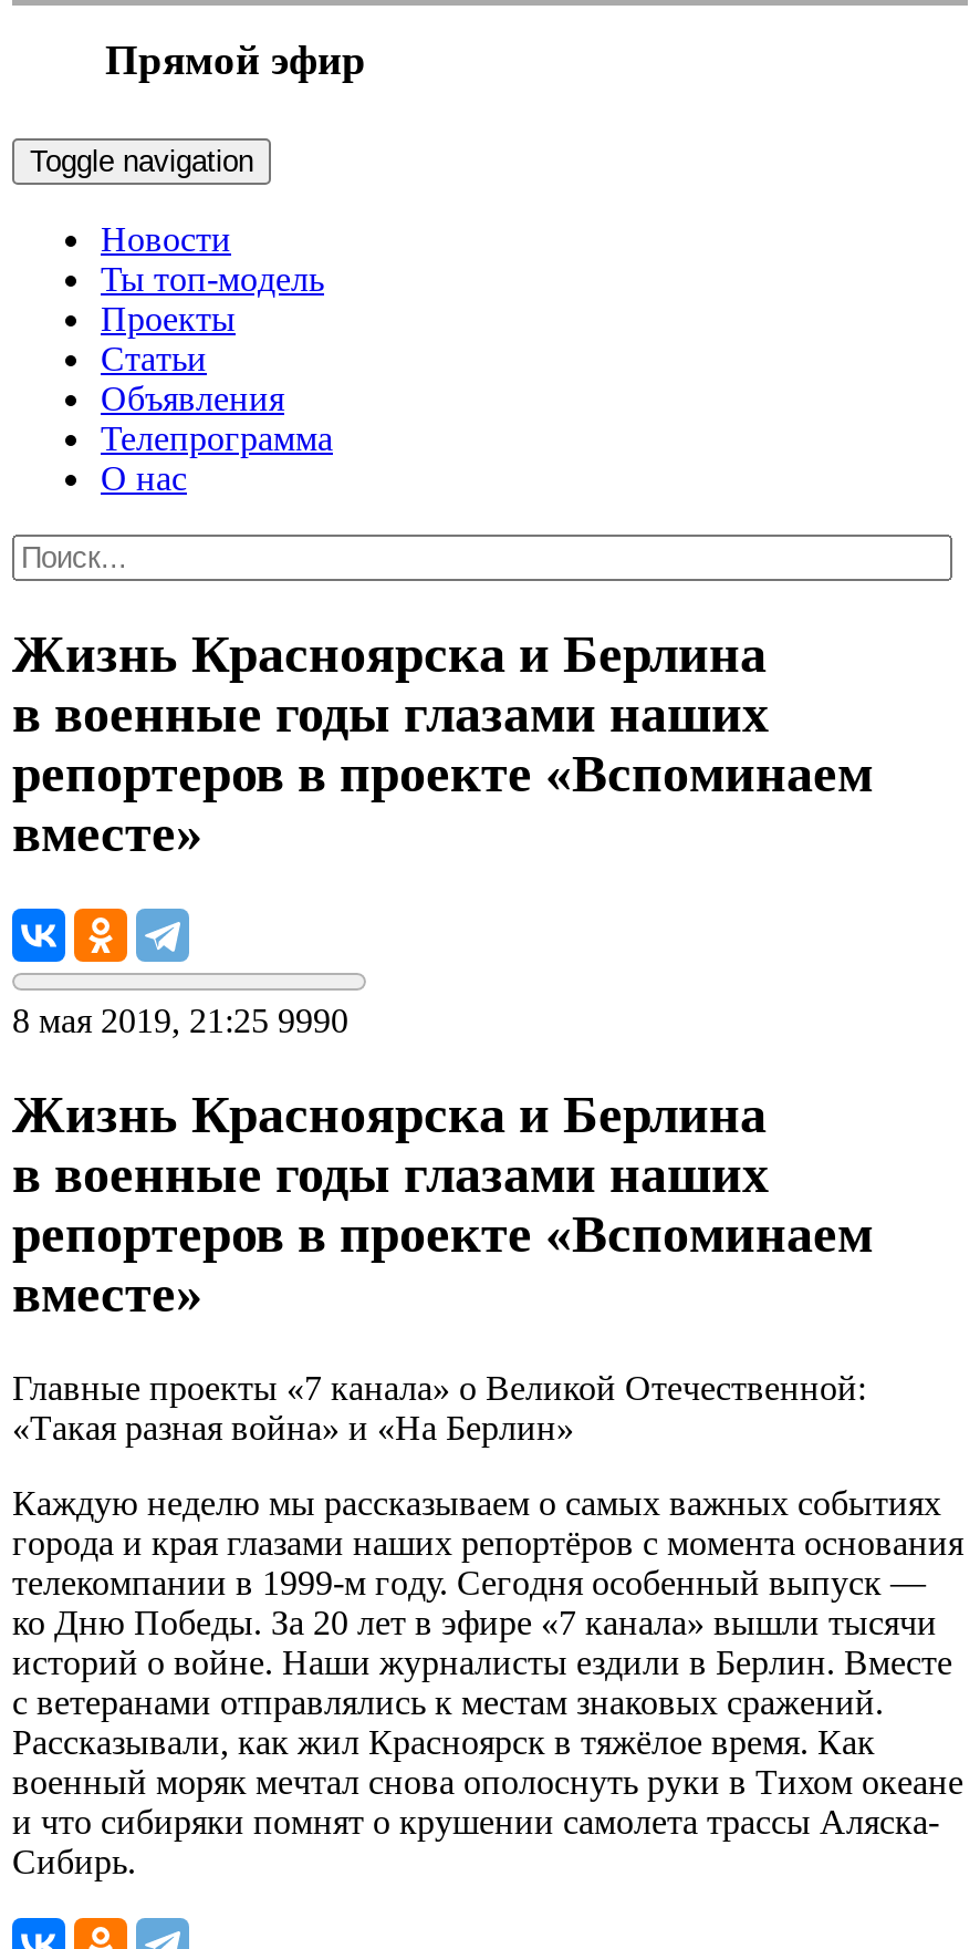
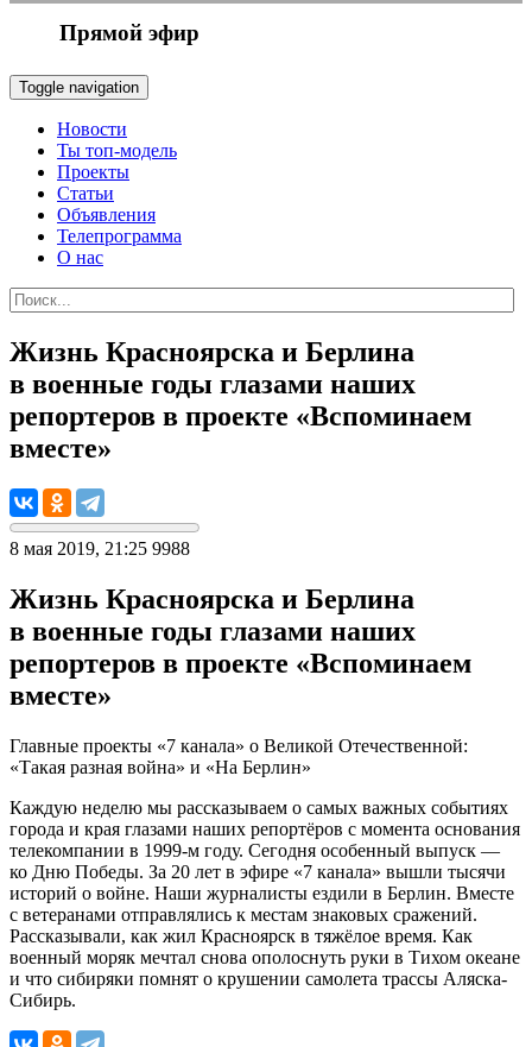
[12,1001,348,1039] 8 мая 2019, 21:25 9990 -> [9,538,190,558] 8 мая 2019, 21:25 9988

